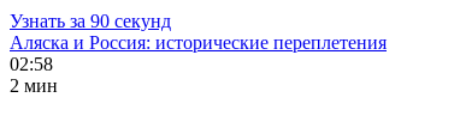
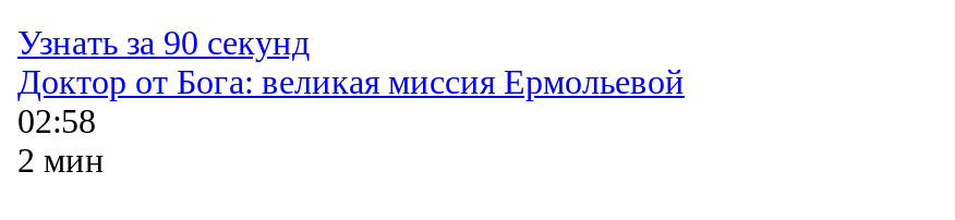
[10,32,387,53] Аляска и Россия: исторические переплетения -> [17,63,685,100] Доктор от Бога: великая миссия Ермольевой

